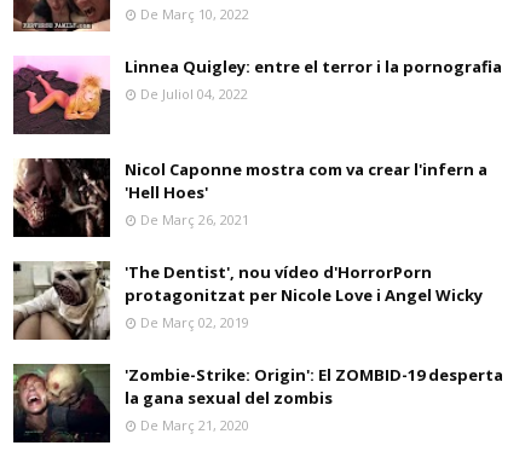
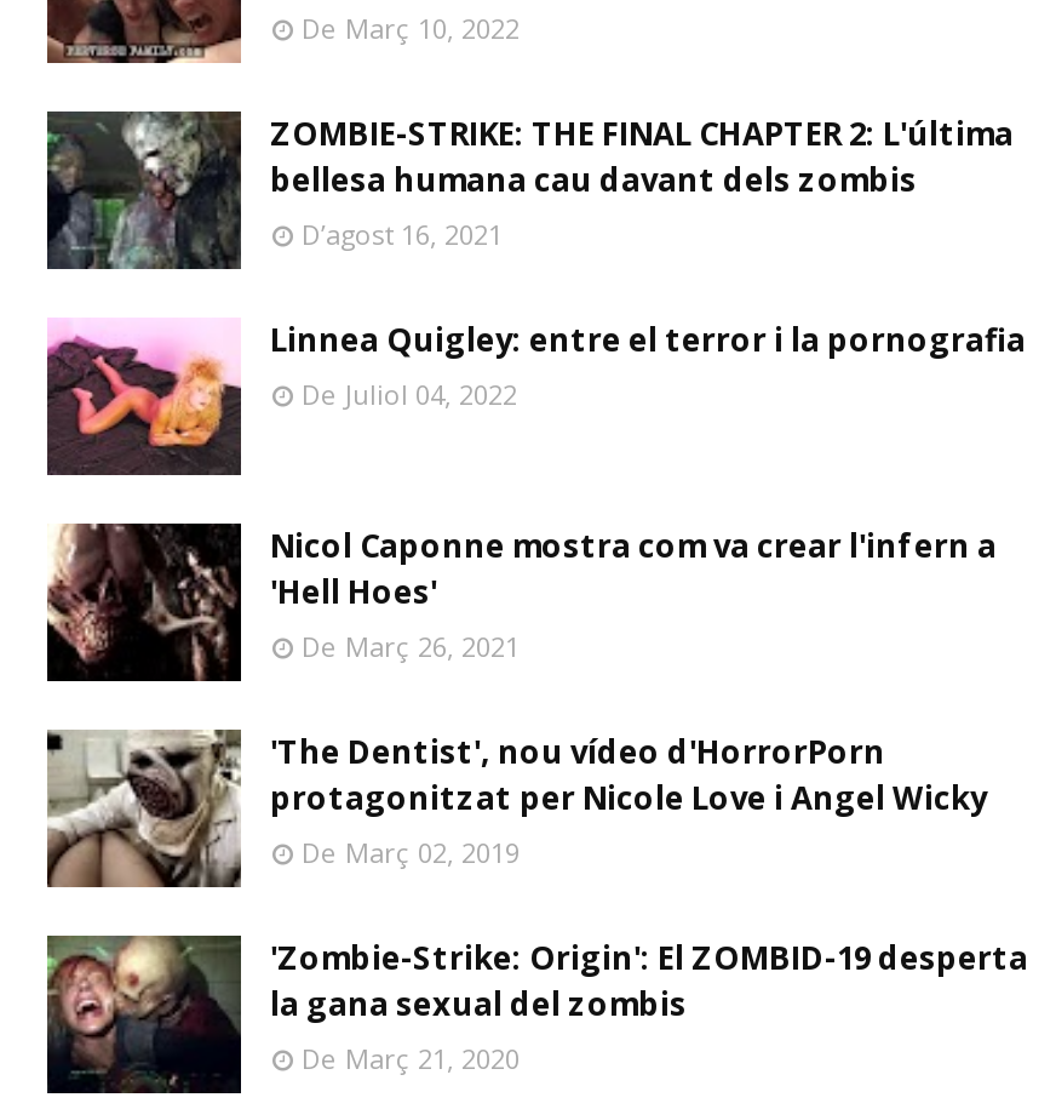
none -> [45,109,1014,269] [image] | ZOMBIE-STRIKE: THE FINAL CHAPTER 2: L'última | bellesa humana cau davant dels zombis | D’agost 16, 2021

